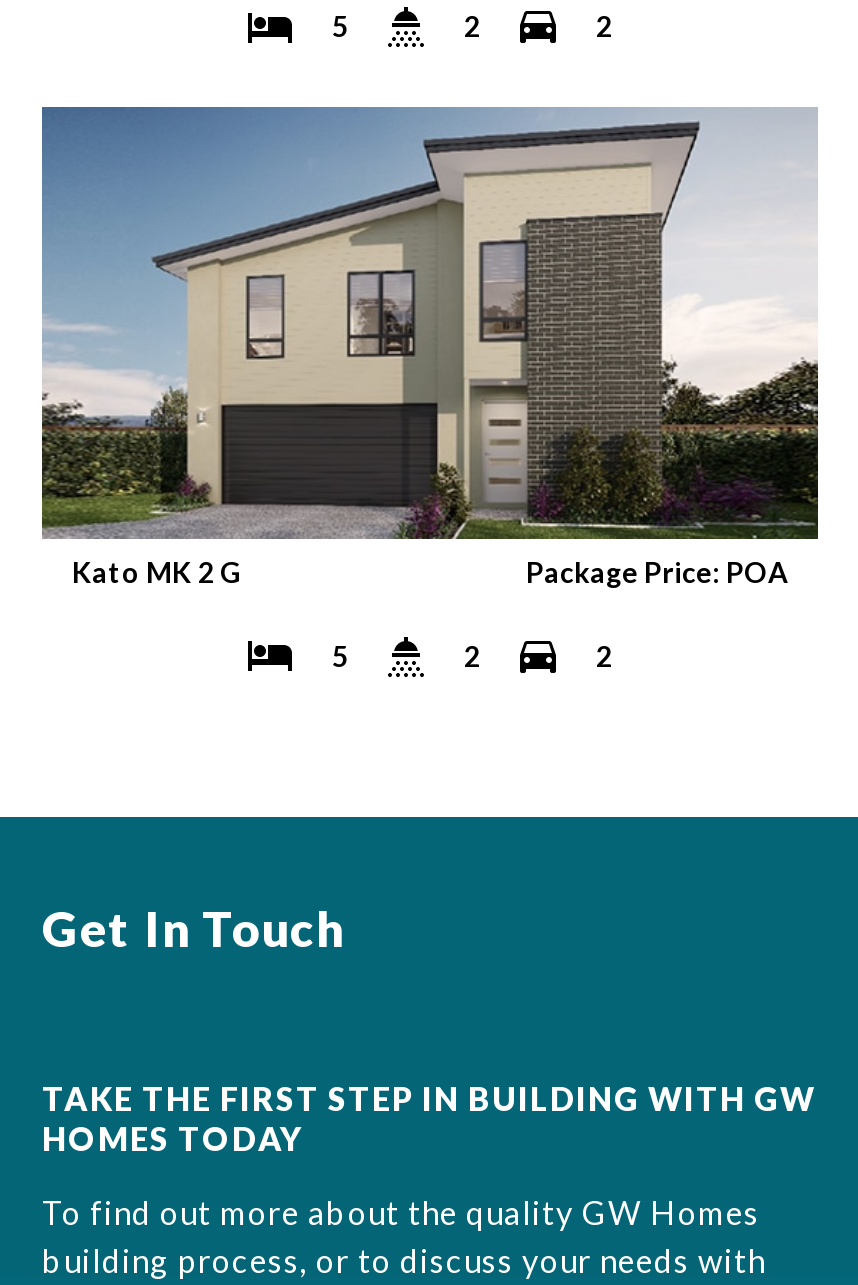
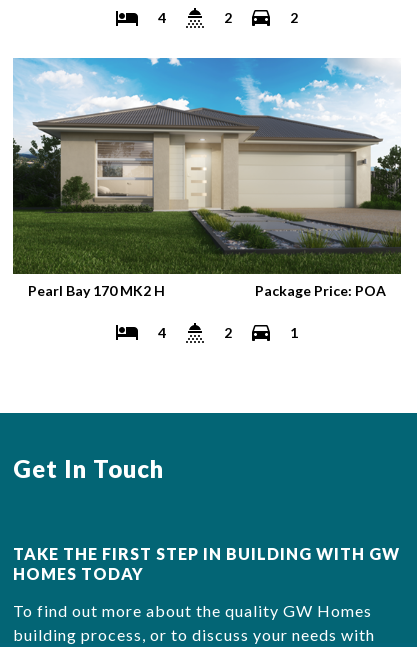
[332,10,348,44] 5 -> [158,9,166,26] 4
[42,107,820,589] [image] | Kato MK 2 G -> [12,58,402,299] [image] | Pearl Bay 170 MK2 H
[332,639,348,673] 5 -> [158,324,166,341] 4
[596,639,612,673] 2 -> [290,324,298,341] 1

